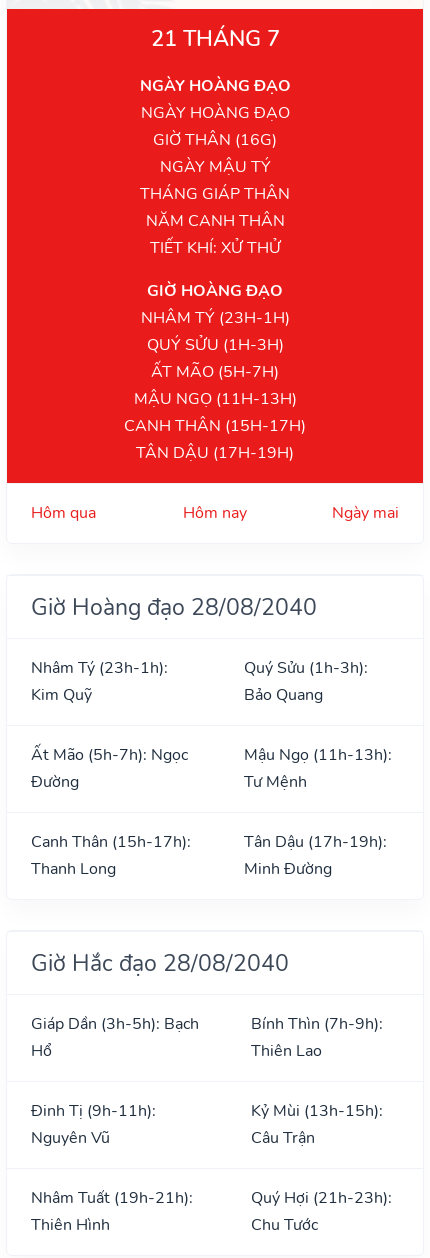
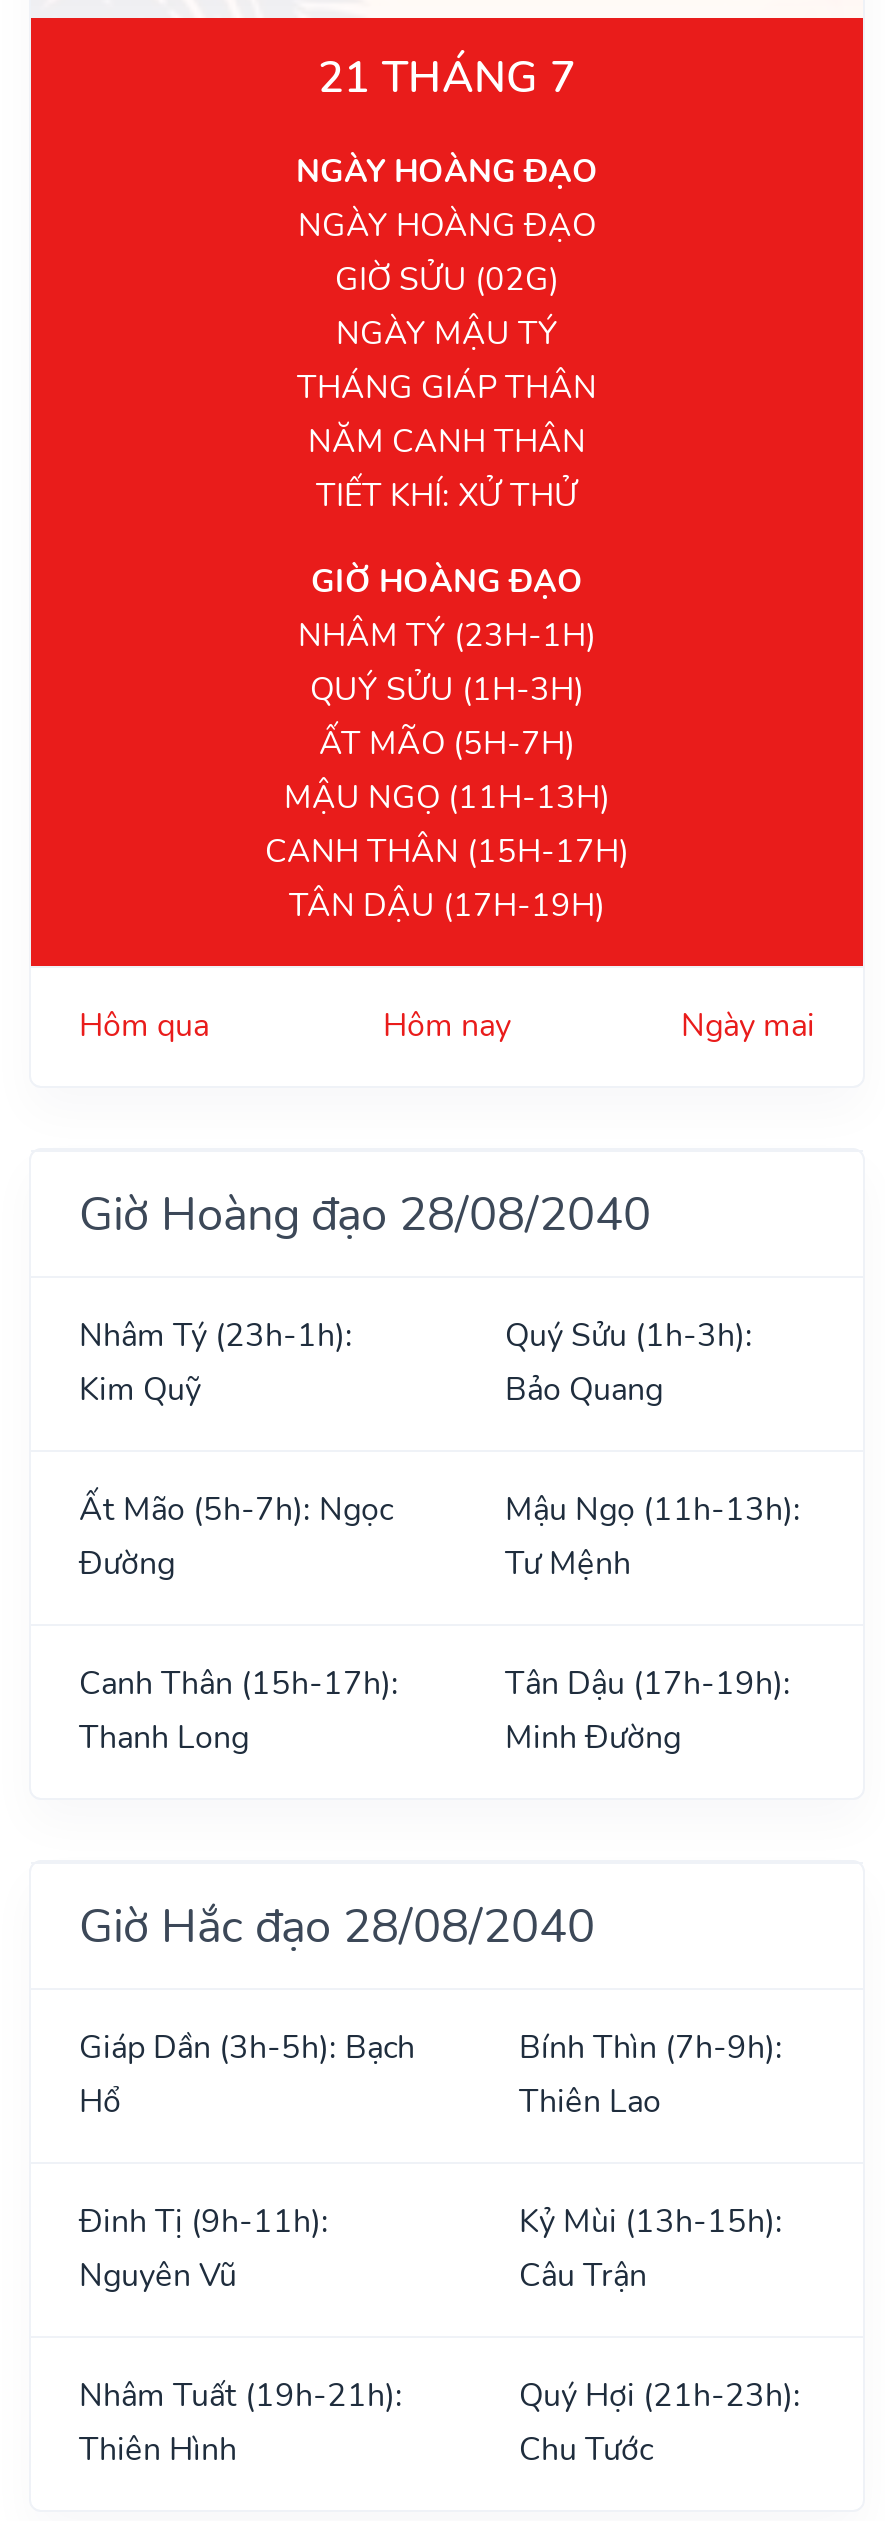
[153,129,277,151] GIỜ THÂN (16G) -> [335,258,559,302] GIỜ SỬU (02G)

